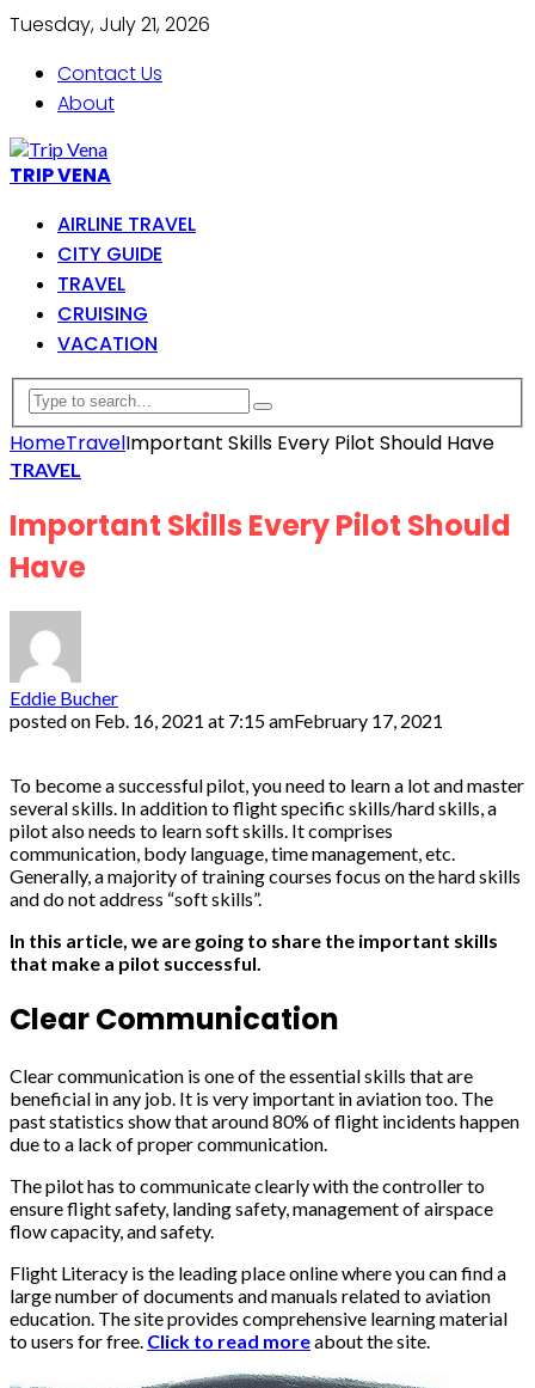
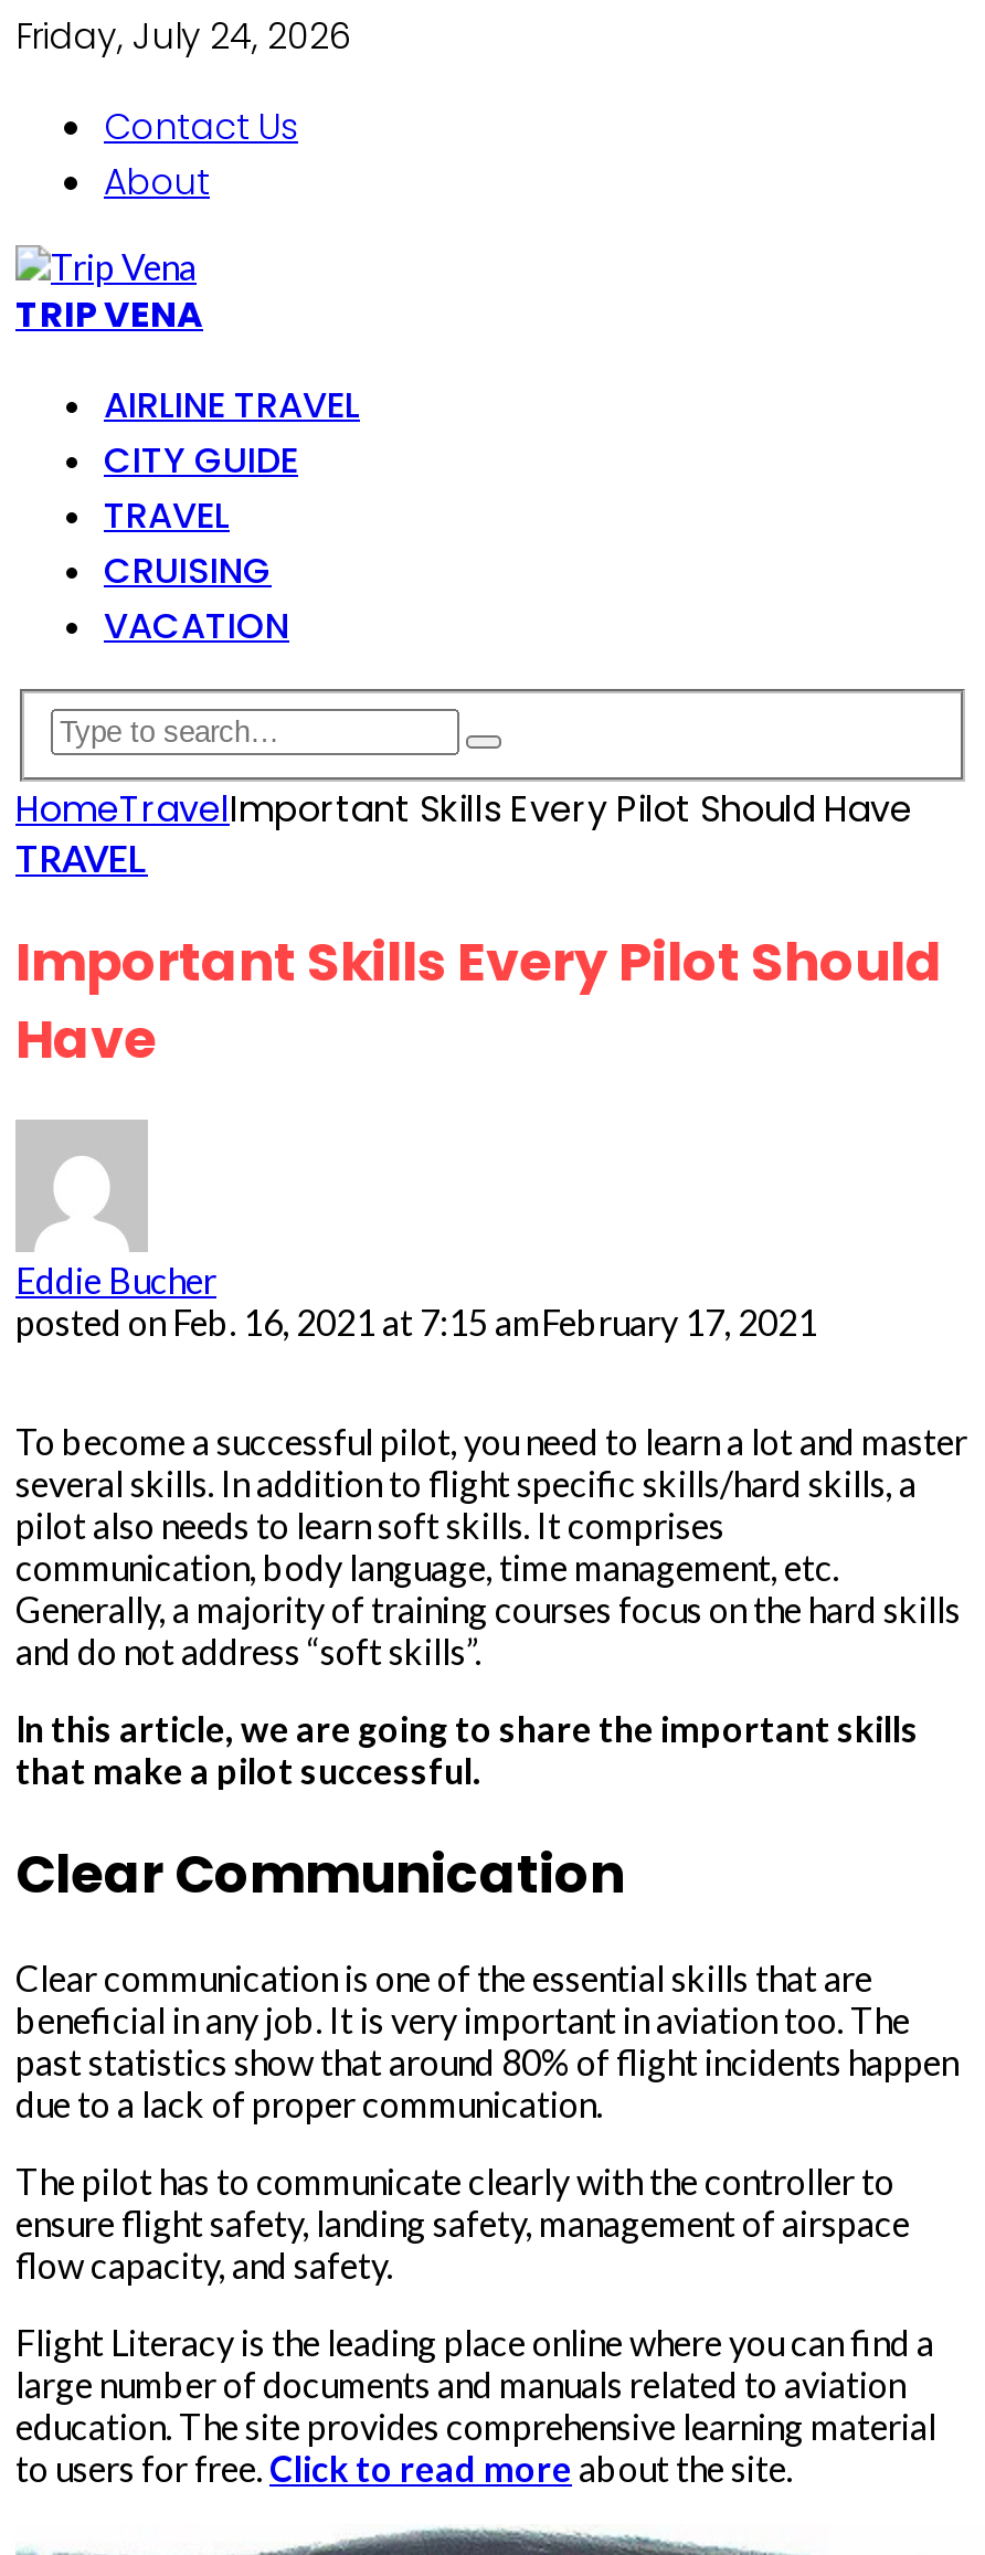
[10,11,210,38] Tuesday, July 21, 2026 -> [15,11,351,62] Friday, July 24, 2026

